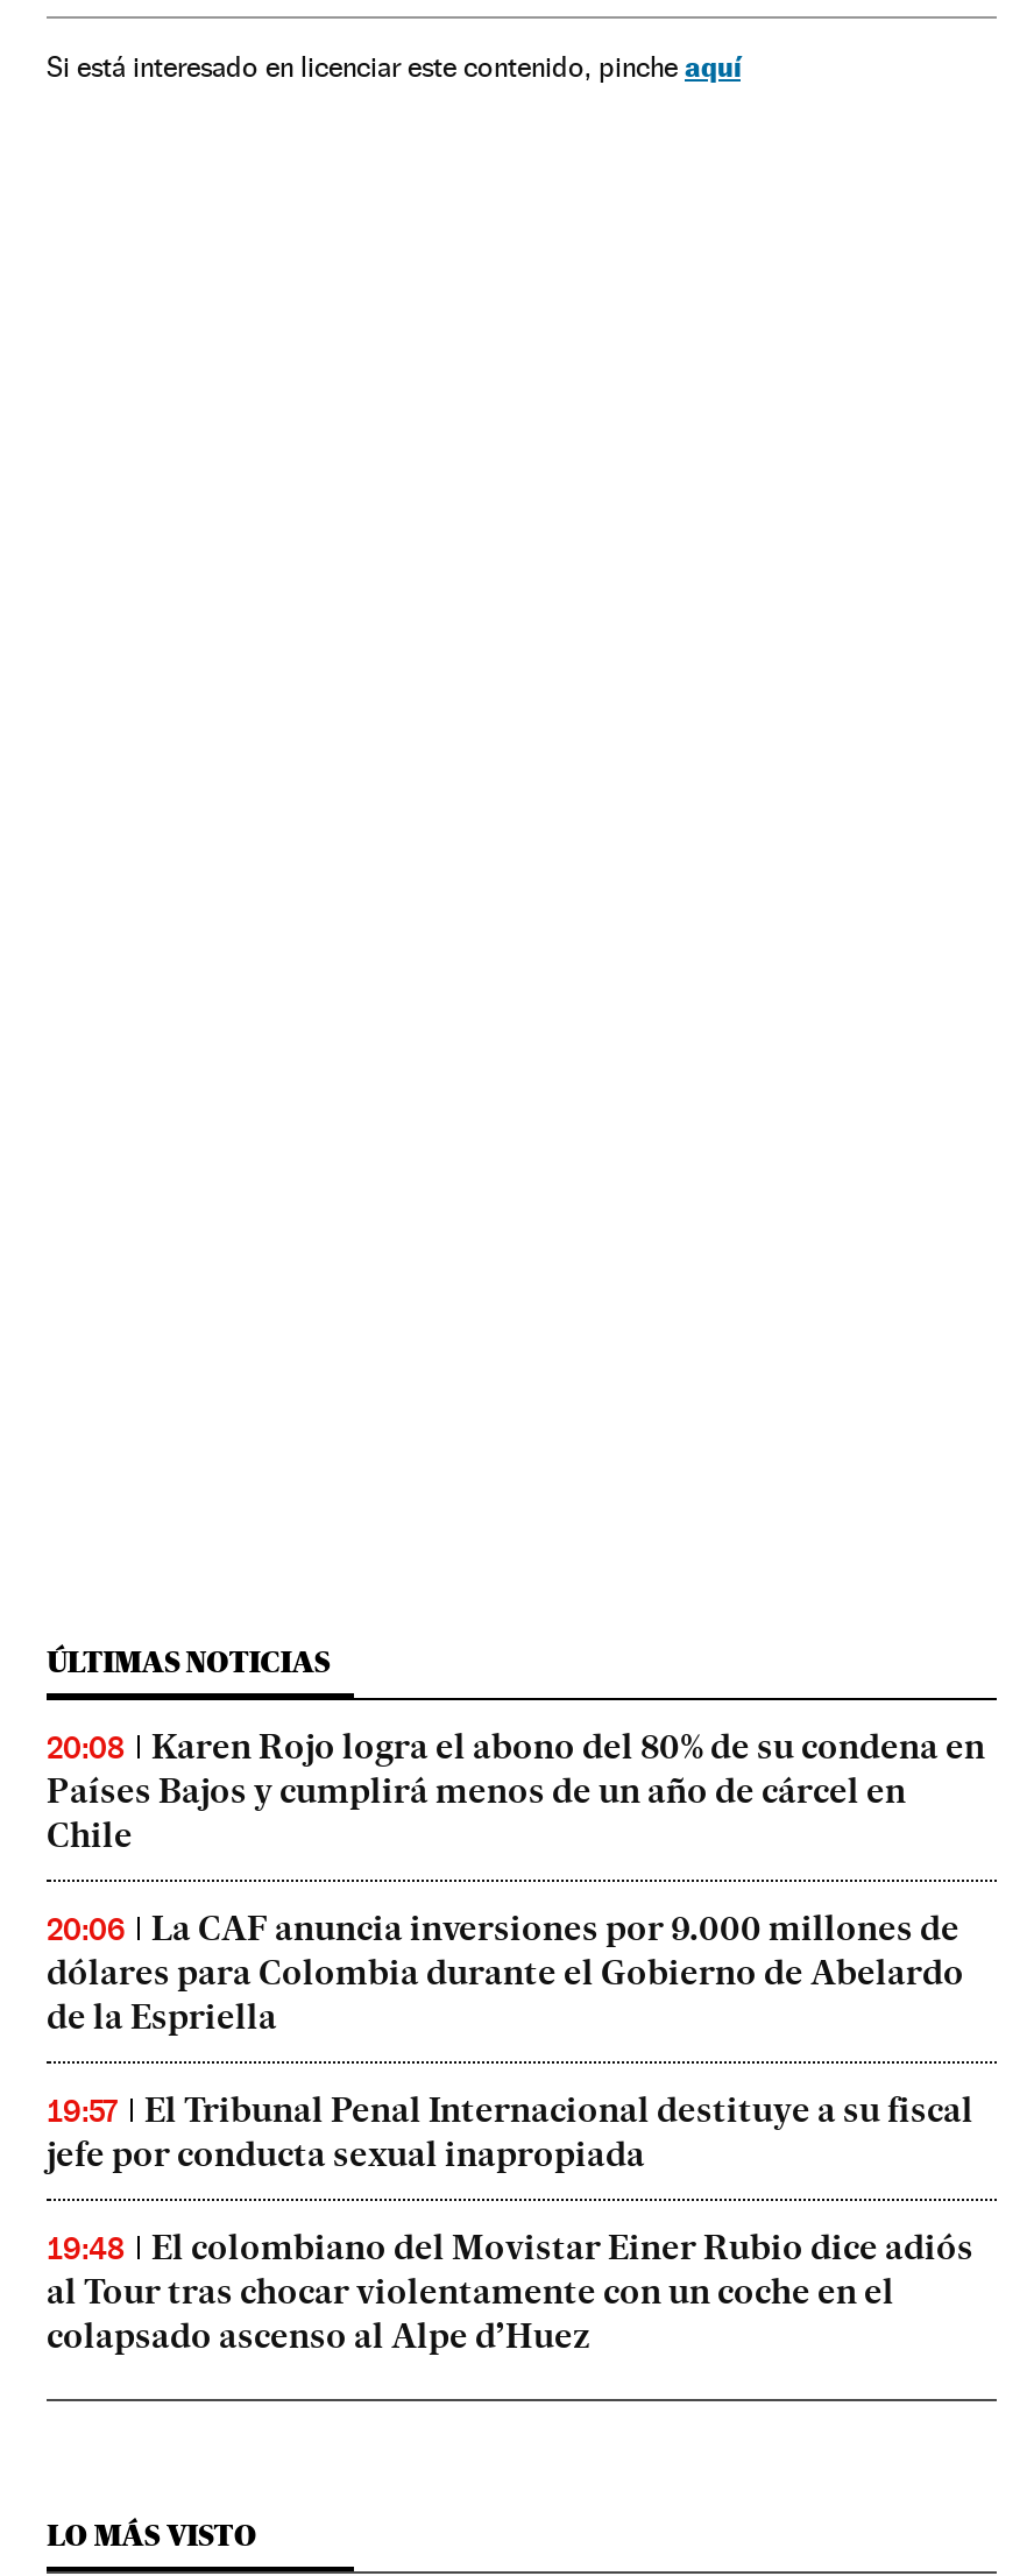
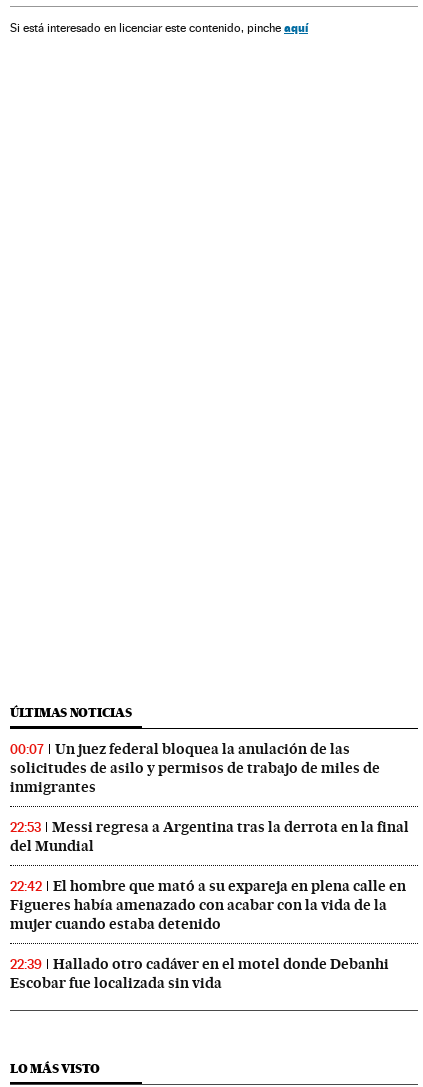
[47,1726,985,1856] 20:08 | Karen Rojo logra el abono del 80% de su condena en | Países Bajos y cumplirá menos de un año de cárcel en | Chile -> [10,740,380,796] 00:07 | Un juez federal bloquea la anulación de las | solicitudes de asilo y permisos de trabajo de miles de | inmigrantes
[47,1908,964,2038] 20:06 | La CAF anuncia inversiones por 9.000 millones de | dólares para Colombia durante el Gobierno de Abelardo | de la Espriella -> [10,818,409,855] 22:53 | Messi regresa a Argentina tras la derrota en la final | del Mundial
[47,2089,973,2175] 19:57 | El Tribunal Penal Internacional destituye a su fiscal | jefe por conducta sexual inapropiada -> [10,877,406,933] 22:42 | El hombre que mató a su expareja en plena calle en | Figueres había amenazado con acabar con la vida de la | mujer cuando estaba detenido
[47,2227,973,2357] 19:48 | El colombiano del Movistar Einer Rubio dice adiós | al Tour tras chocar violentamente con un coche en el | colapsado ascenso al Alpe d’Huez -> [10,955,389,992] 22:39 | Hallado otro cadáver en el motel donde Debanhi | Escobar fue localizada sin vida

